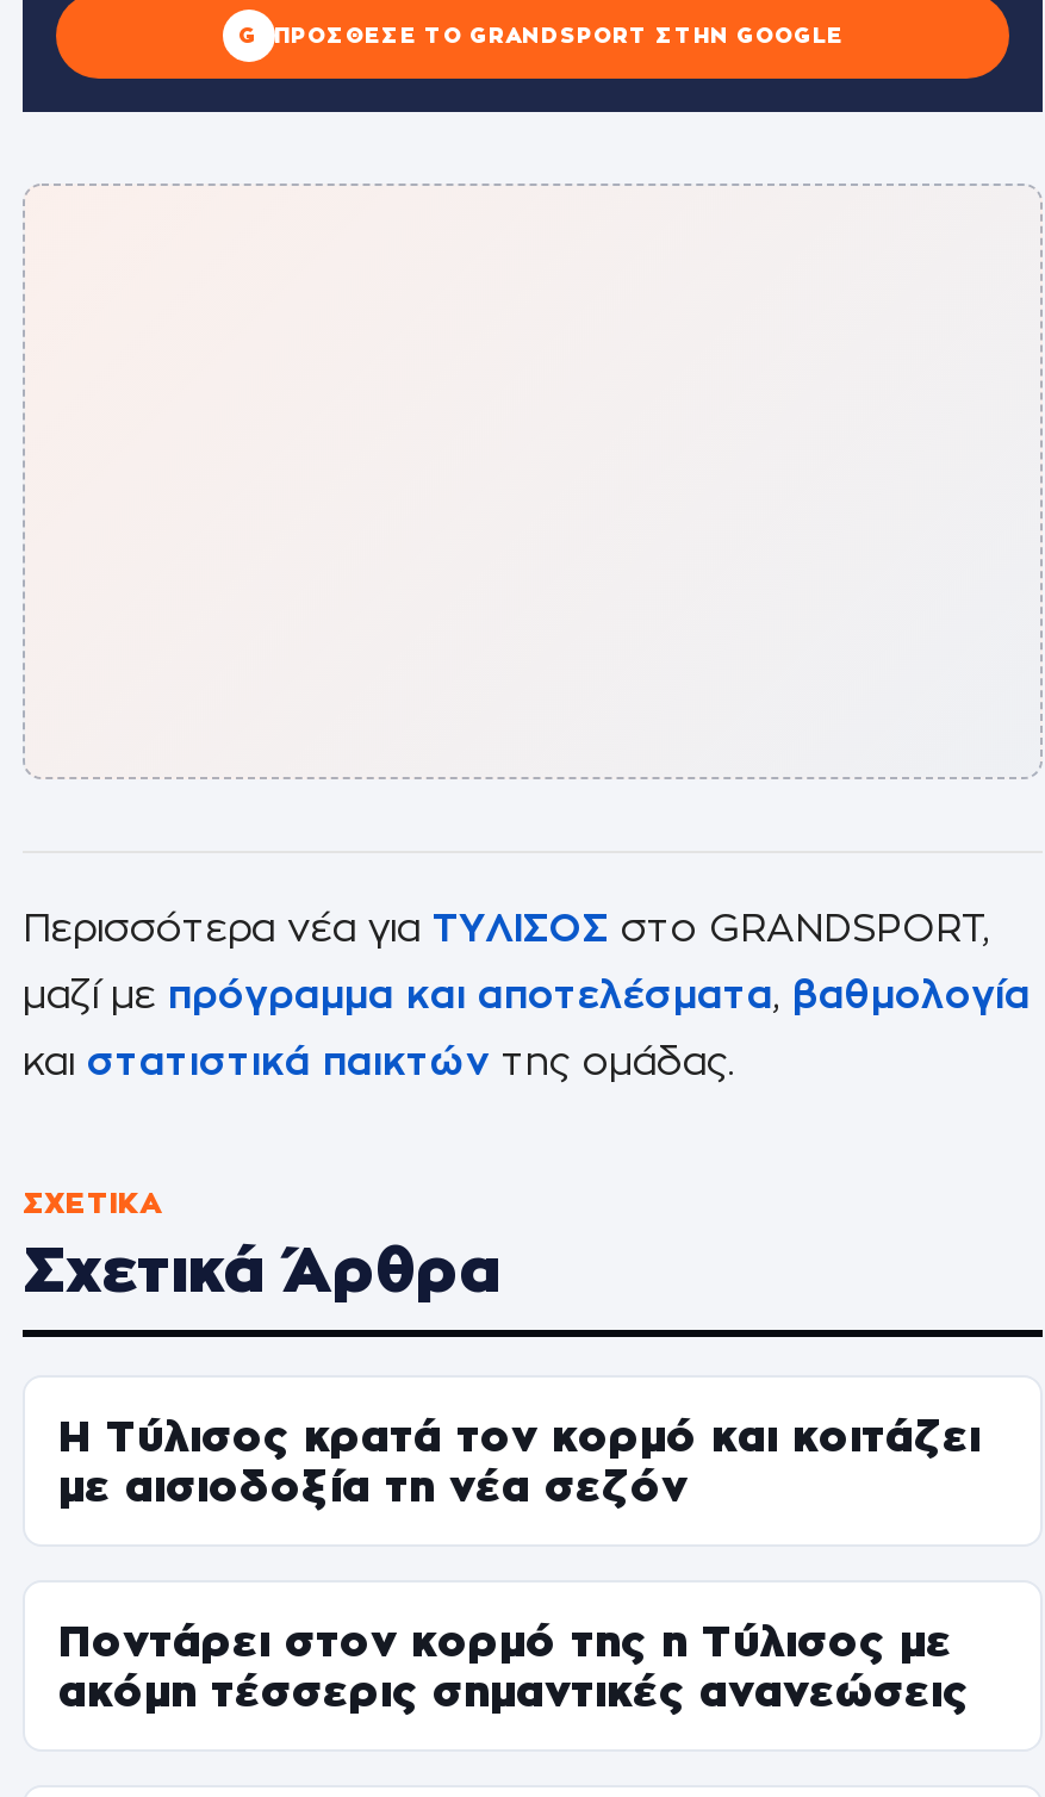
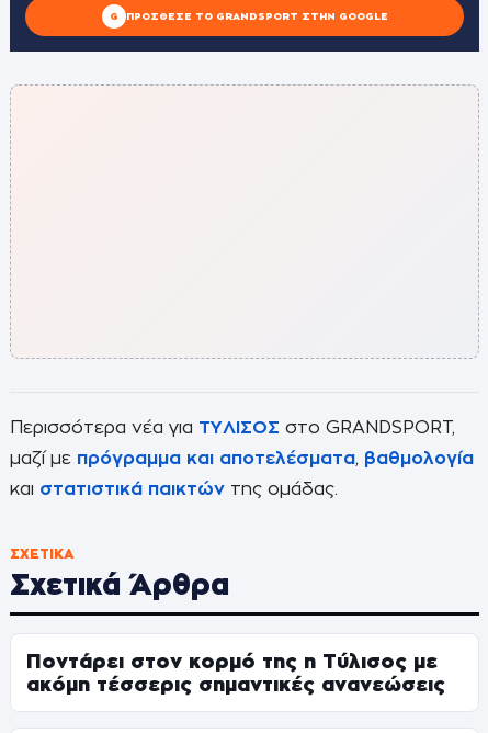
[58,1413,981,1509] Η Τύλισος κρατά τον κορμό και κοιτάζει | με αισιοδοξία τη νέα σεζόν -> none

